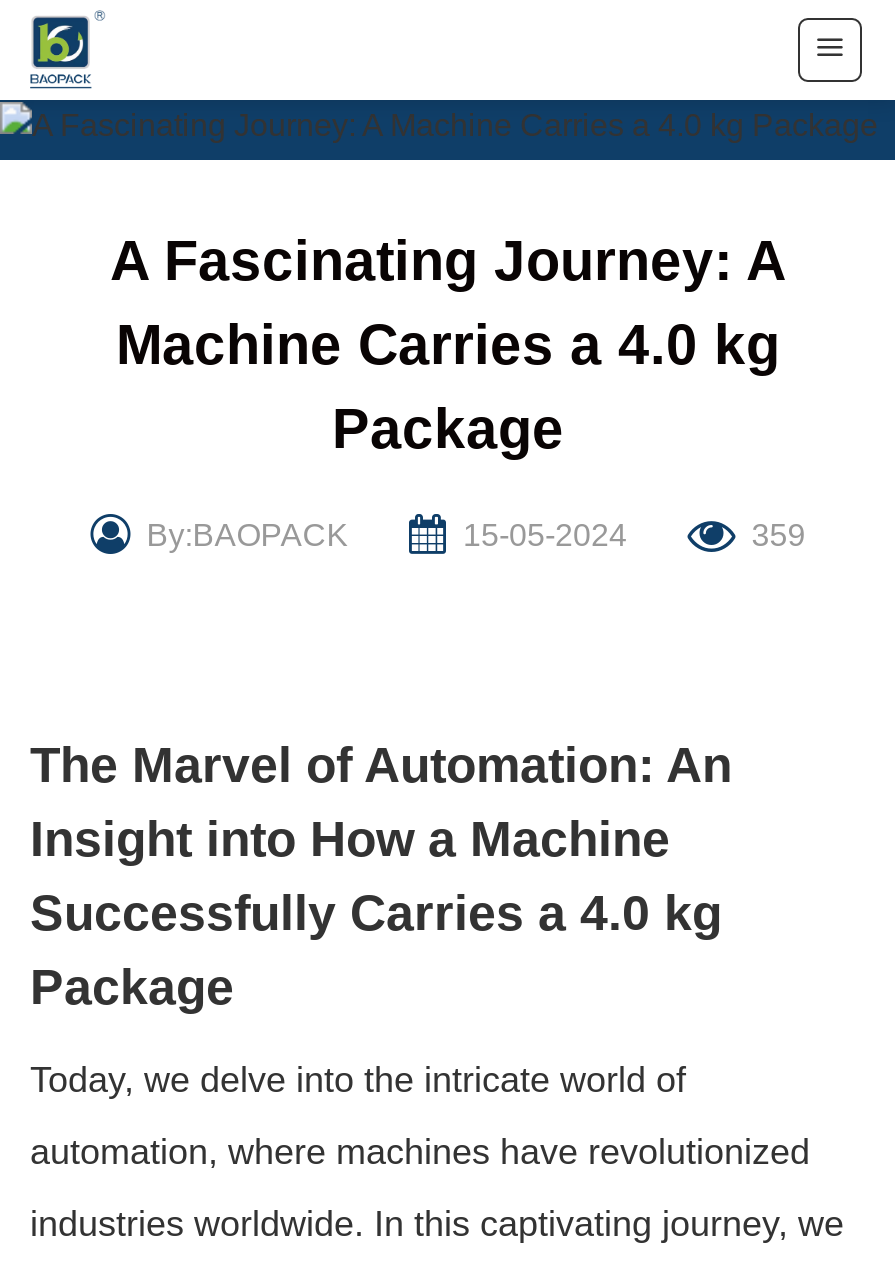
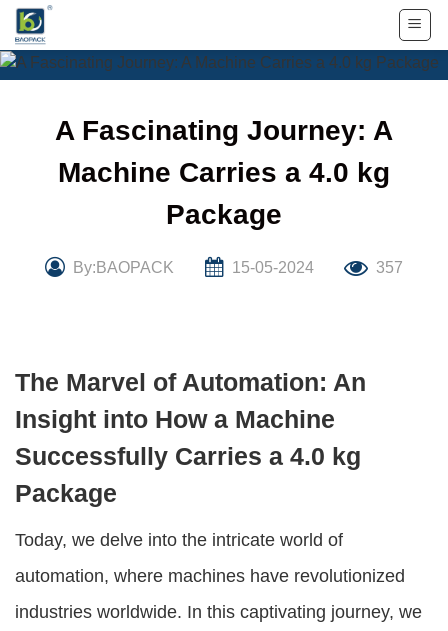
[752,518,806,552] 359 -> [376,259,403,276] 357

